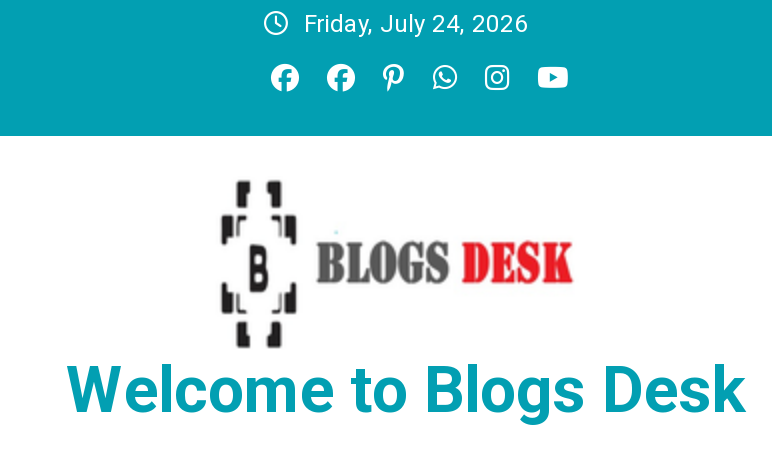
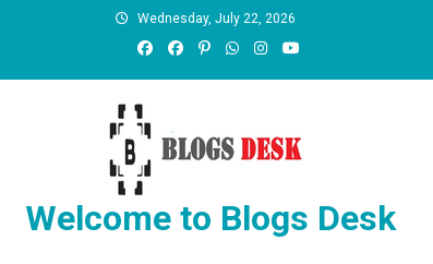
[304,10,528,38] Friday, July 24, 2026 -> [137,11,295,26] Wednesday, July 22, 2026

